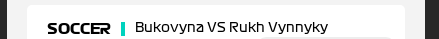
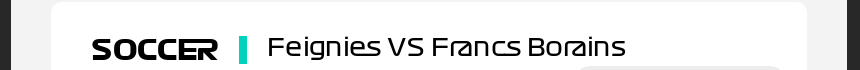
[135,22,328,34] Bukovyna VS Rukh Vynnyky -> [267,36,627,60] Feignies VS Francs Borains

